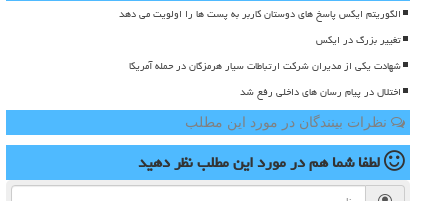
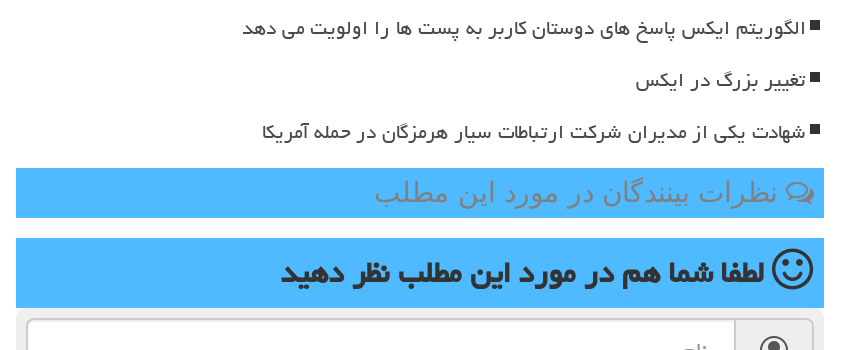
[240,82,401,102] اختلال در پیام رسان های داخلی رفع شد -> none

